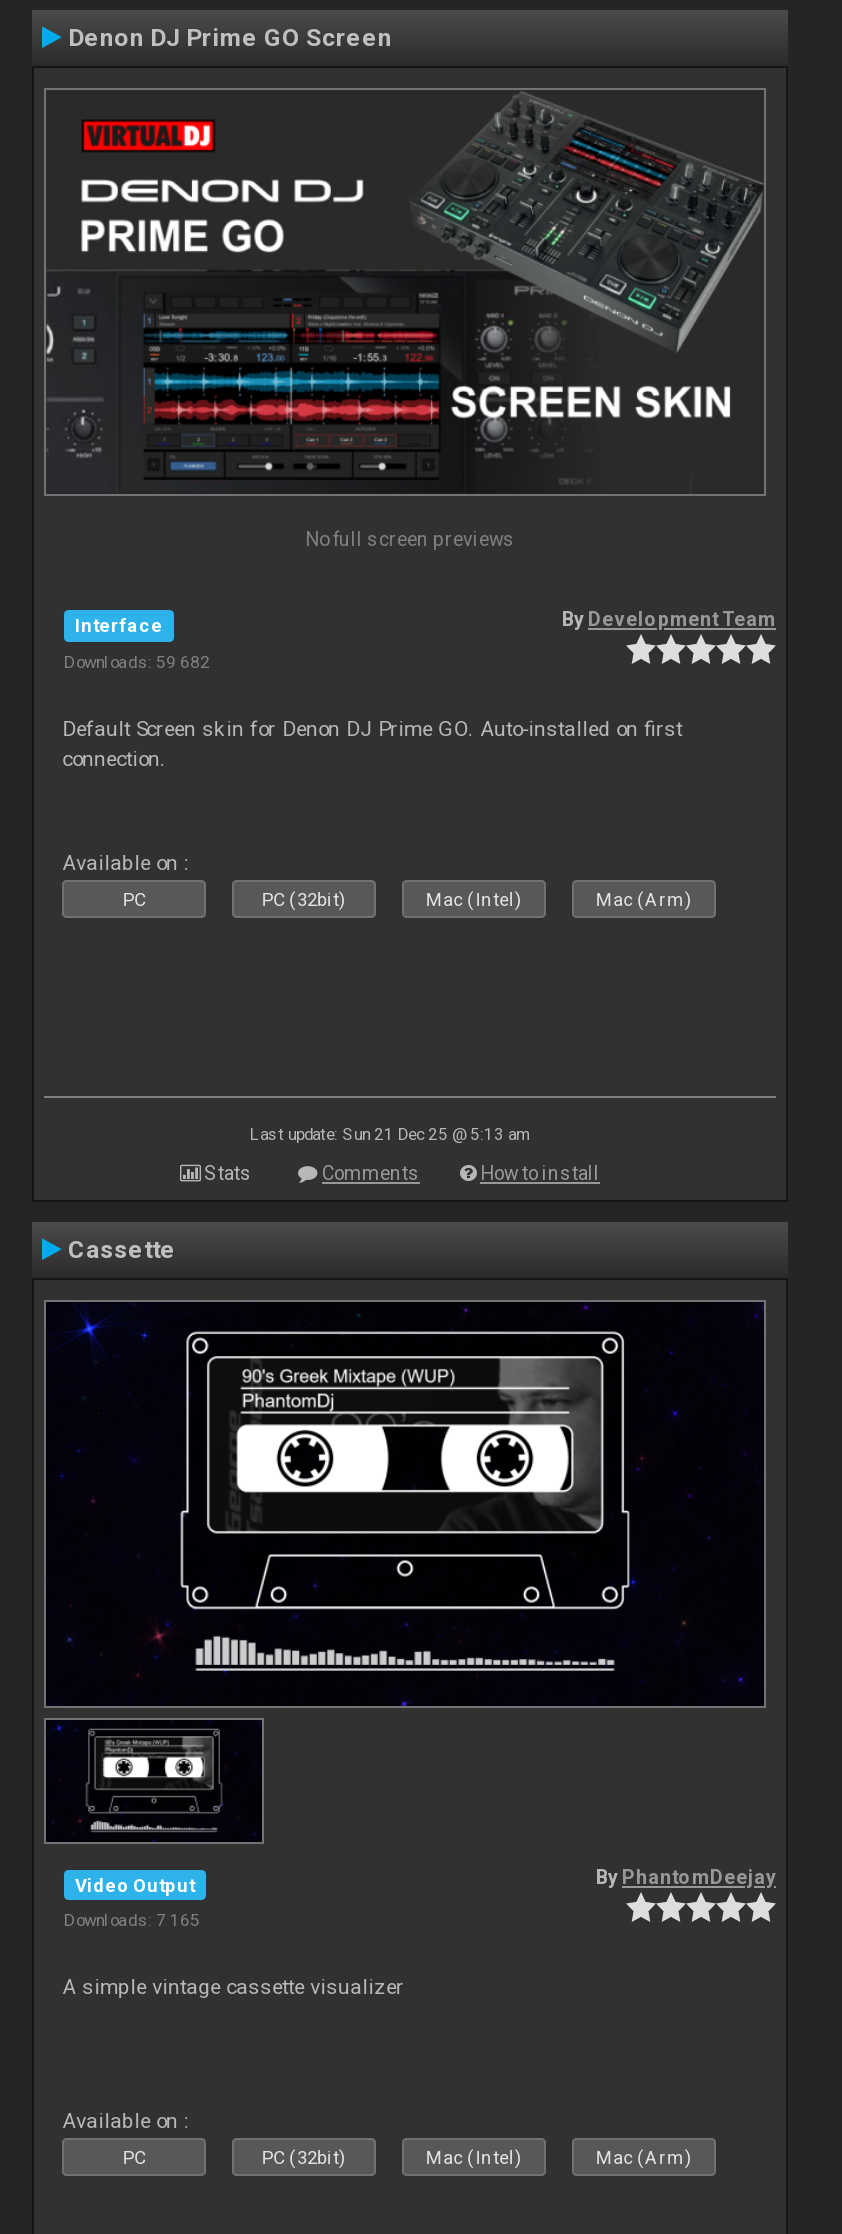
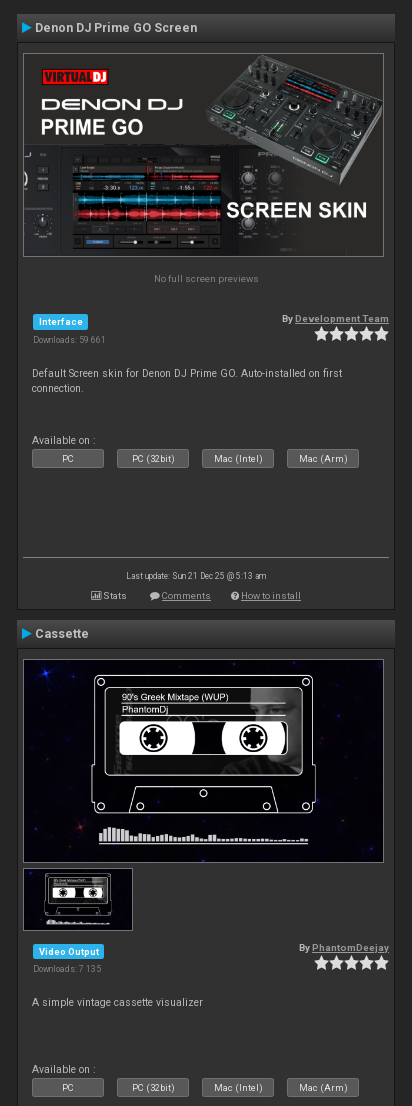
[64,651,210,671] Downloads: 59 682 -> [33,335,106,345] Downloads: 59 661
[64,1911,200,1931] Downloads: 7 165 -> [33,964,101,974] Downloads: 7 135

